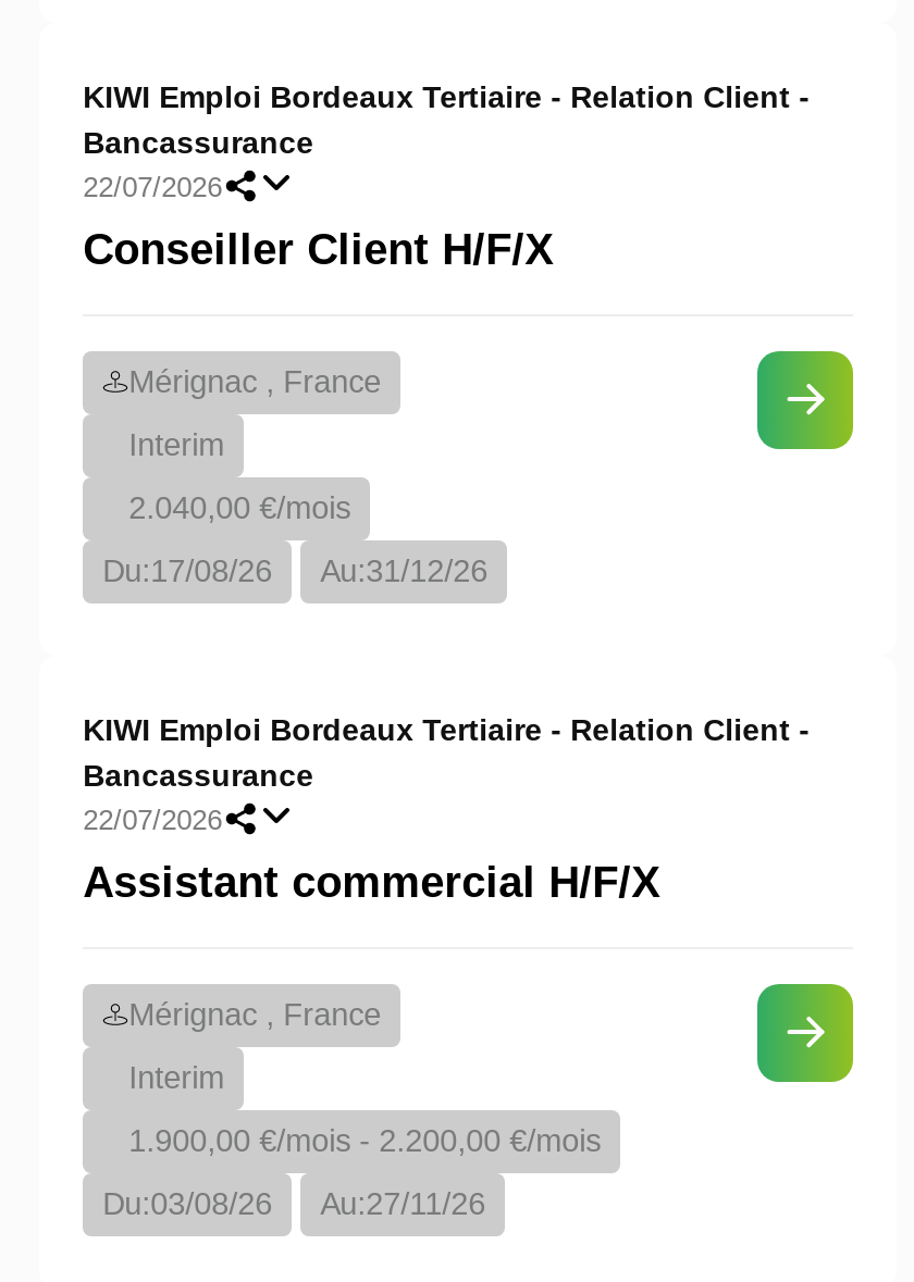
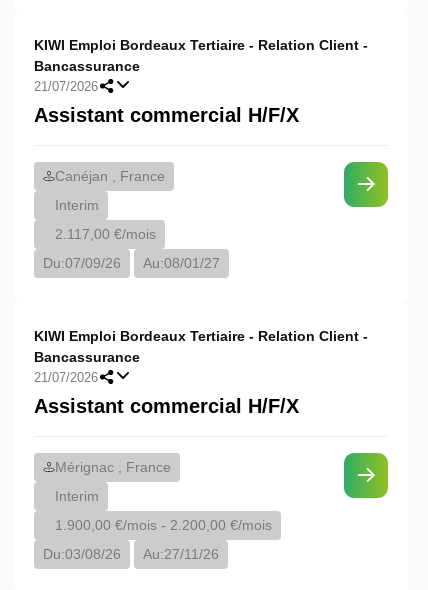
[83,171,222,203] 22/07/2026 -> [34,79,98,94] 21/07/2026
[83,225,553,273] Conseiller Client H/F/X -> [34,104,299,126] Assistant commercial H/F/X
[129,364,381,399] Mérignac , France -> [55,168,165,184] Canéjan , France
[129,490,351,525] 2.040,00 €/mois -> [55,226,156,242] 2.117,00 €/mois
[102,553,272,588] Du:17/08/26 -> [43,255,121,271] Du:07/09/26
[320,553,488,588] Au:31/12/26 -> [143,255,220,271] Au:08/01/27
[83,804,222,836] 22/07/2026 -> [34,370,98,385] 21/07/2026

